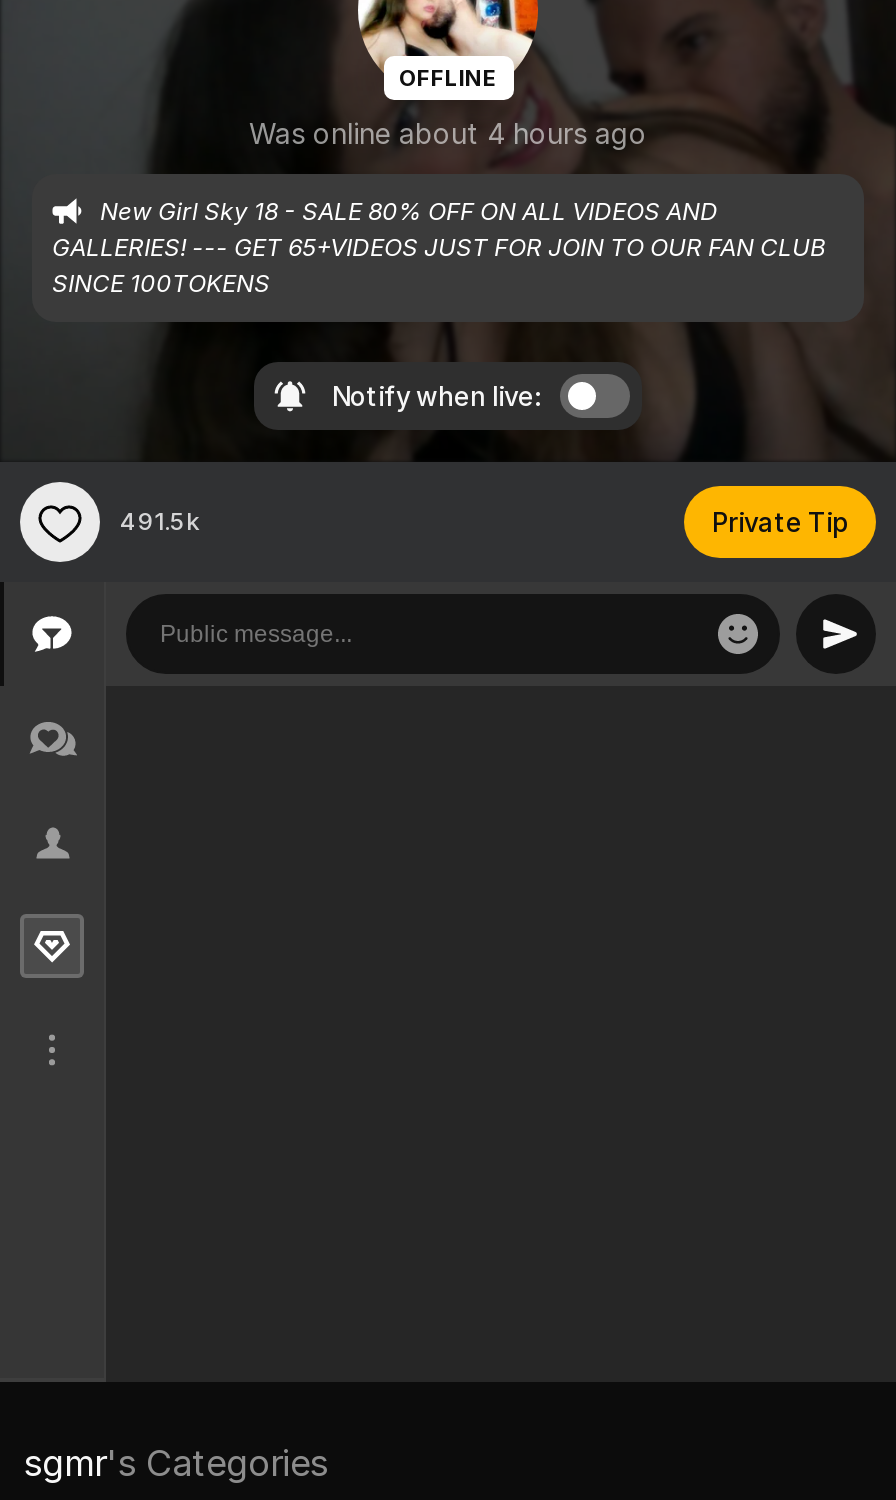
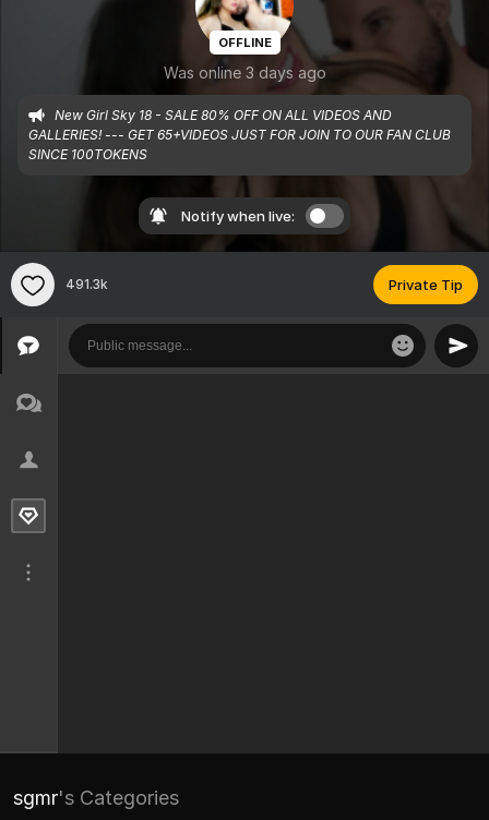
[249,116,647,150] Was online about 4 hours ago -> [163,63,326,82] Was online 3 days ago
[120,506,200,536] 491.5k -> [65,276,108,292] 491.3k

